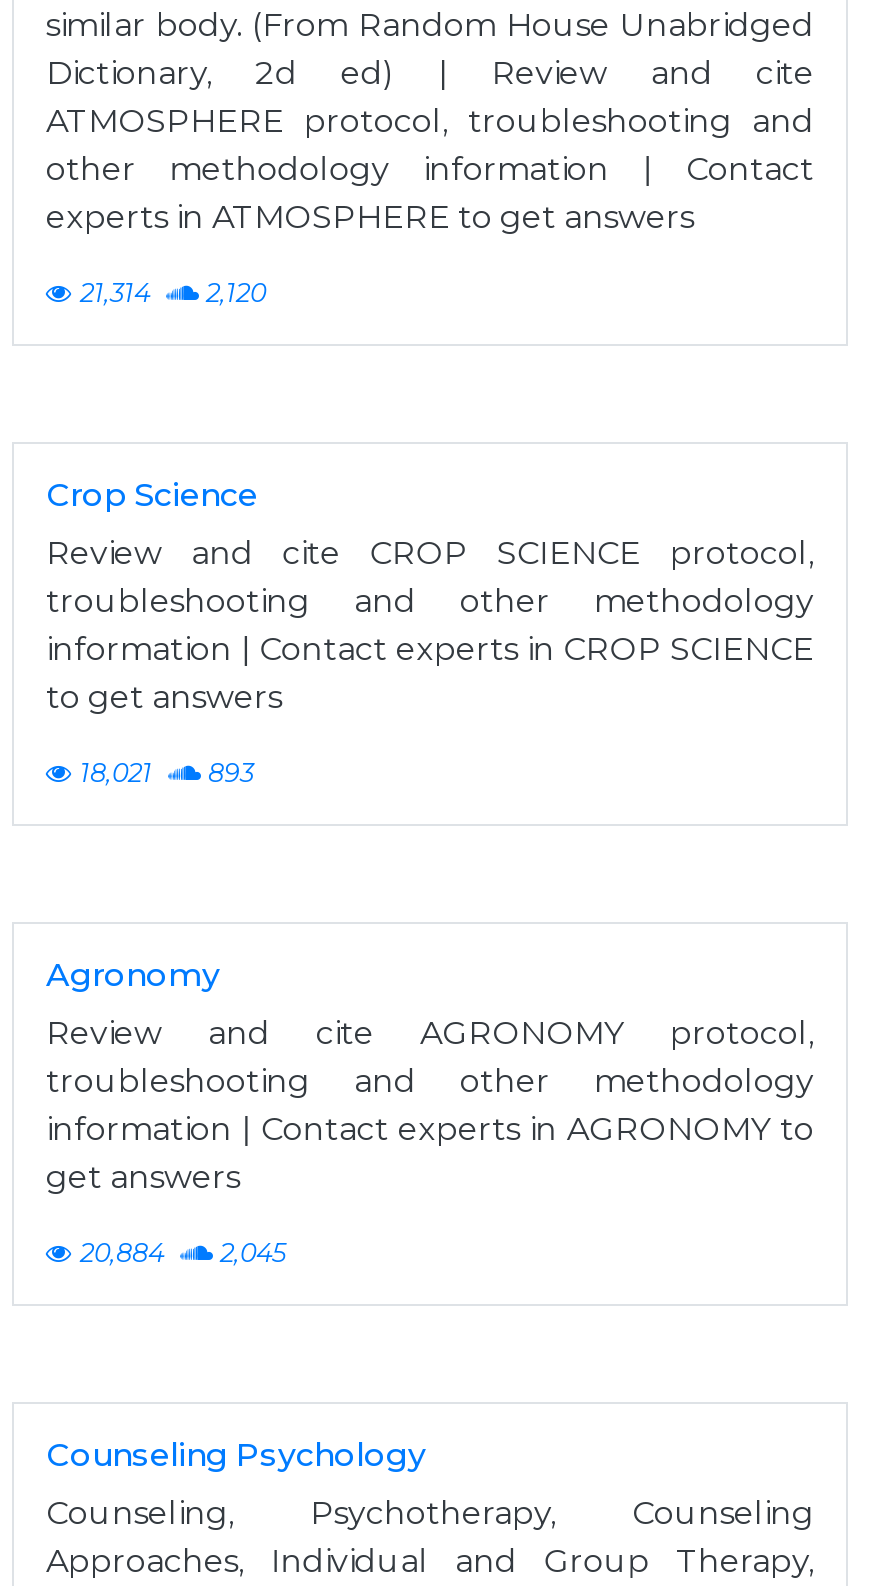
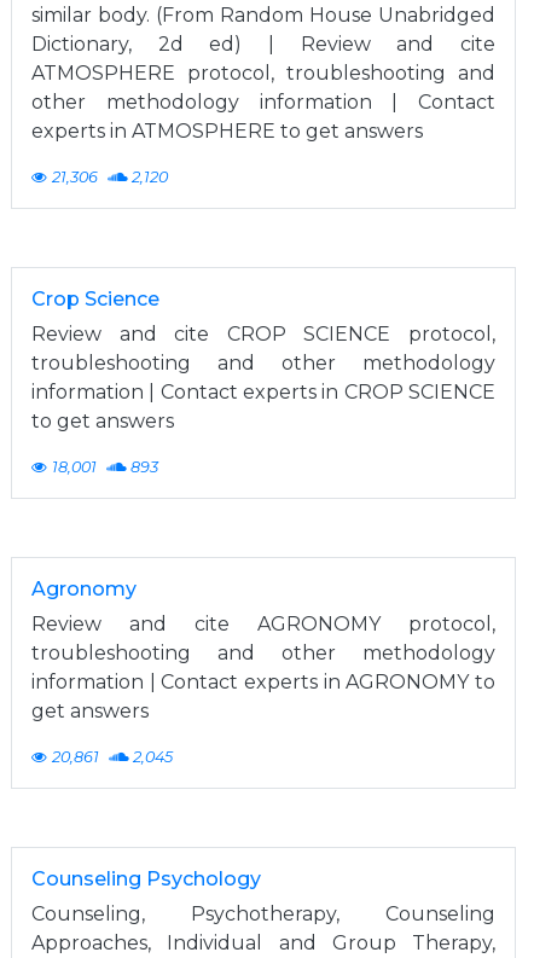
[80,277,266,307] 21,314 2,120 -> [52,168,168,186] 21,306 2,120
[80,757,254,787] 18,021 893 -> [52,457,158,476] 18,001 893
[80,1237,286,1267] 20,884 2,045 -> [52,747,173,766] 20,861 2,045

